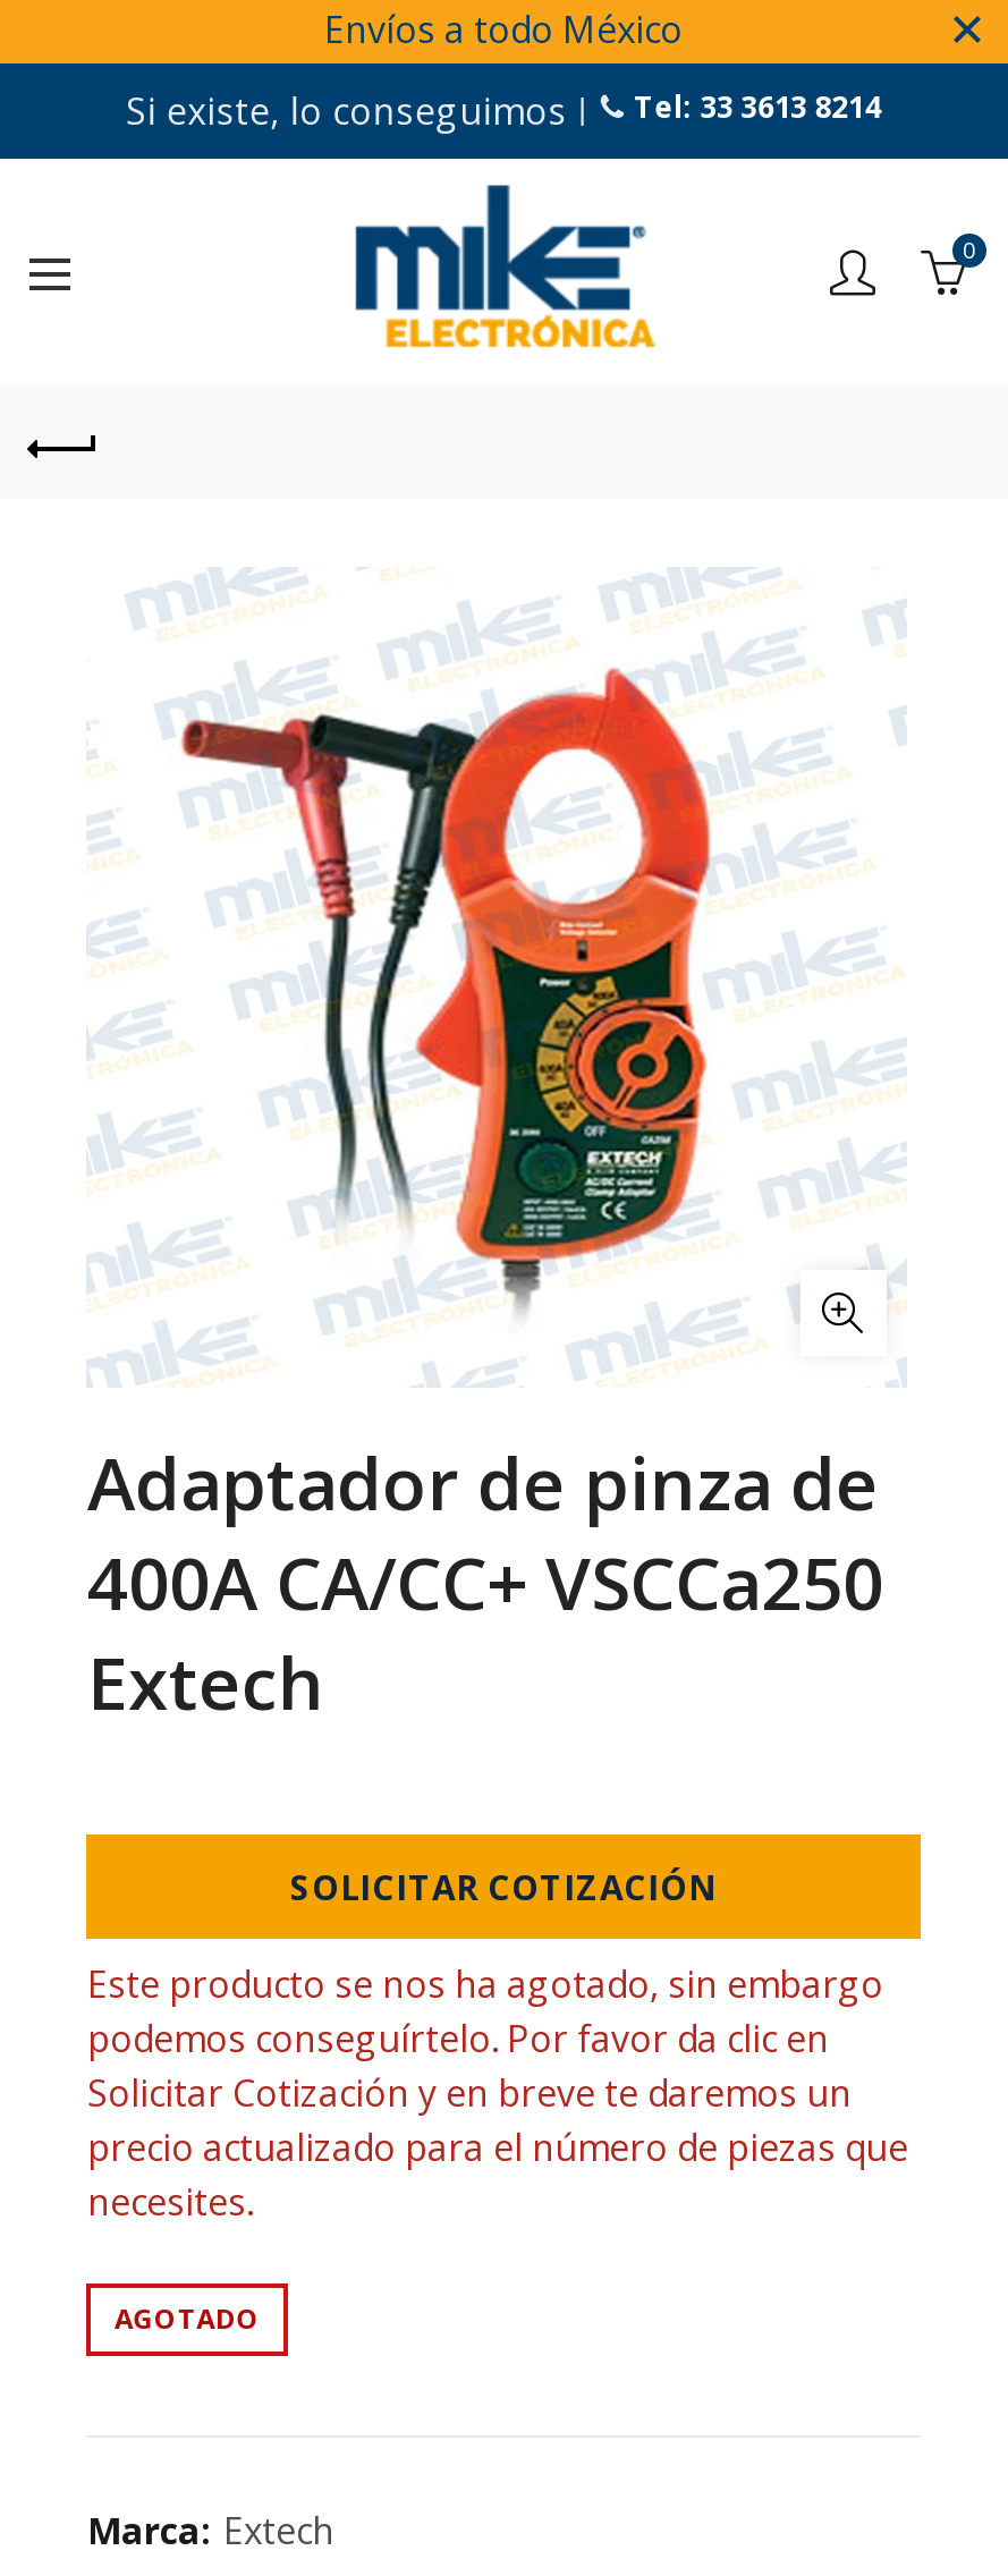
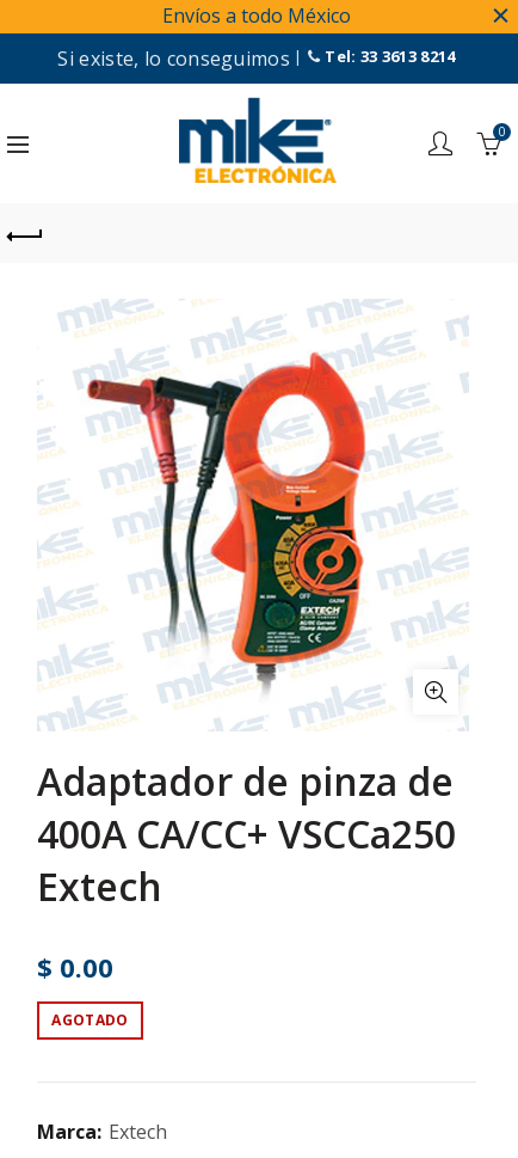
[87,1864,908,2227] SOLICITAR COTIZACIÓN | Este producto se nos ha agotado, sin embargo | podemos conseguírtelo. Por favor da clic en | Solicitar Cotización y en breve te daremos un | precio actualizado para el número de piezas que | necesites. -> [38,949,114,985] $ 0.00

